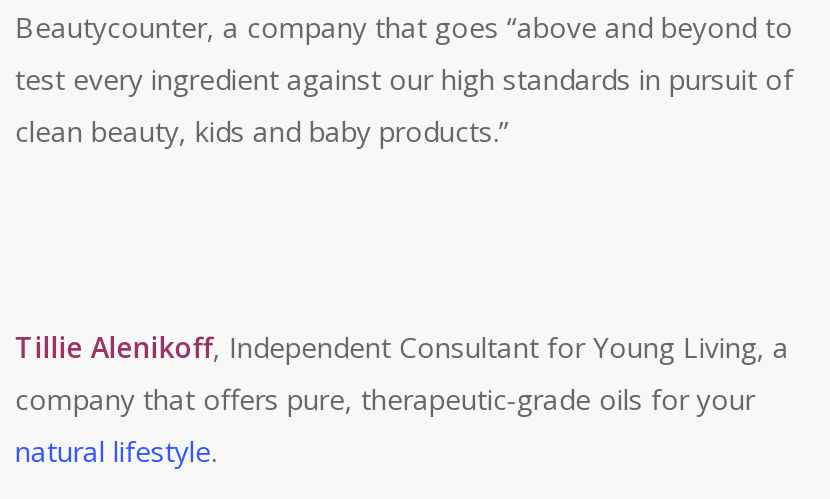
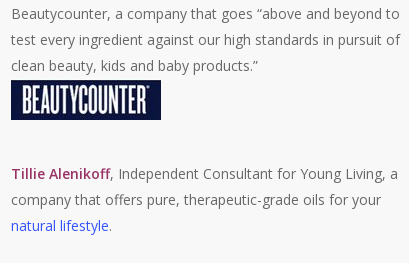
none -> [10,79,162,121] [image]

